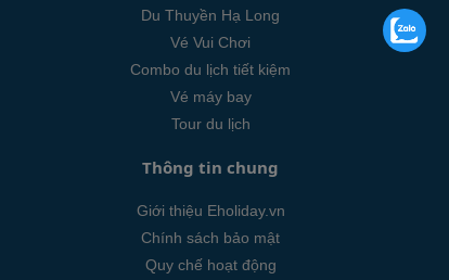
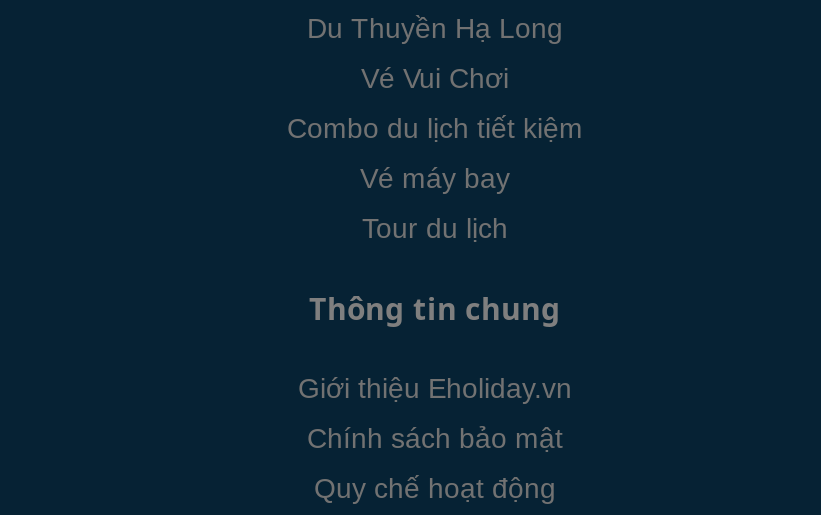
[382,8,427,53] [image] -> none

